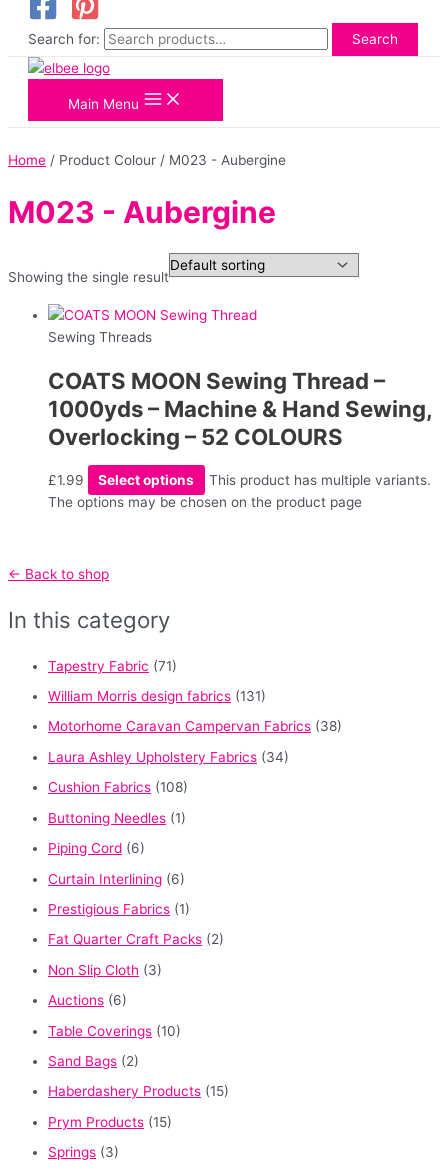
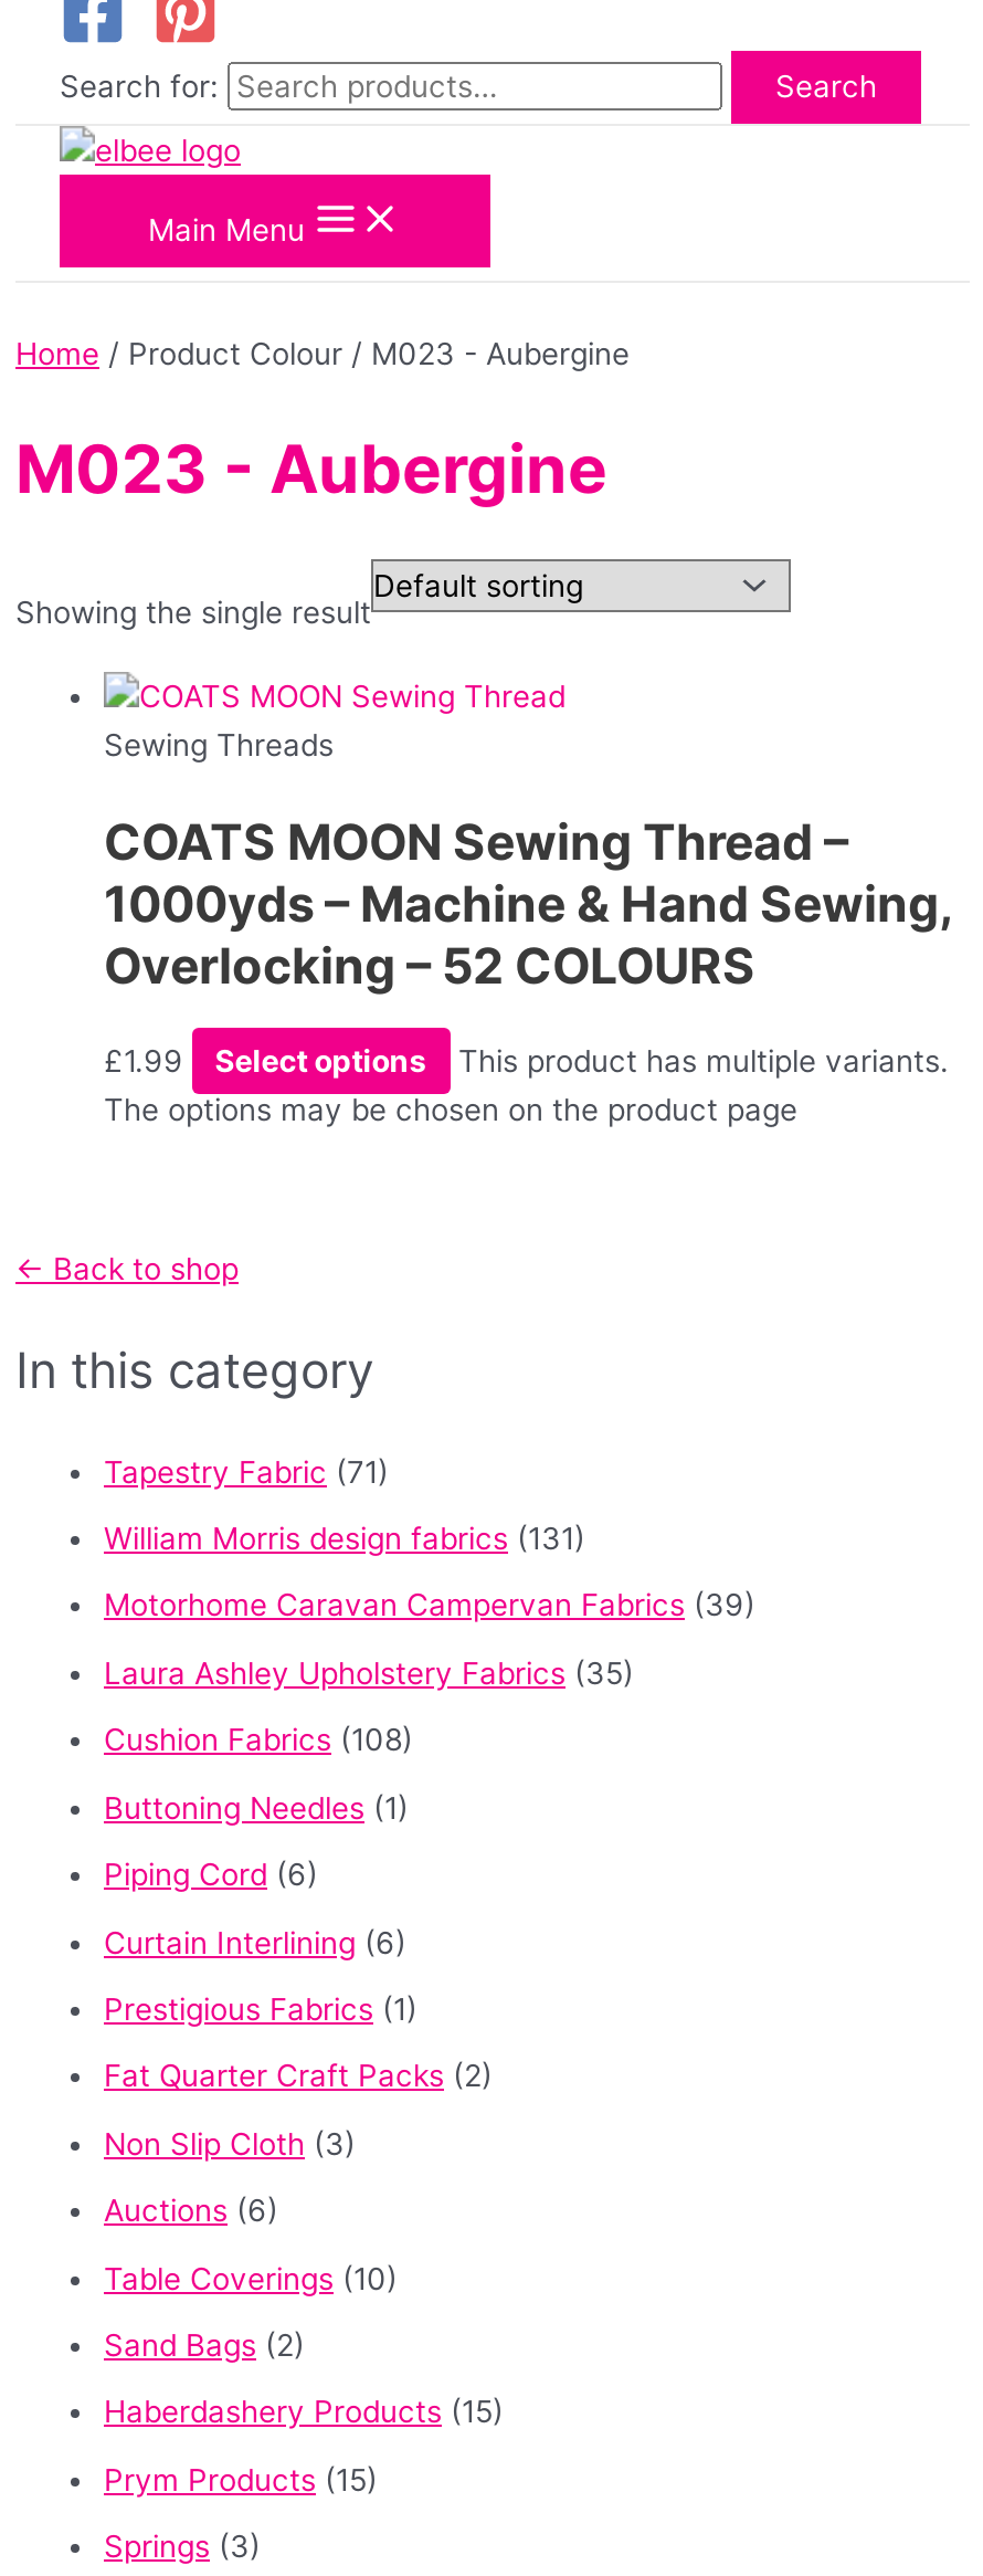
[48,718,342,734] Motorhome Caravan Campervan Fabrics (38) -> [104,1588,755,1623] Motorhome Caravan Campervan Fabrics (39)
[48,749,289,765] Laura Ashley Upholstery Fabrics (34) -> [104,1655,634,1691] Laura Ashley Upholstery Fabrics (35)

